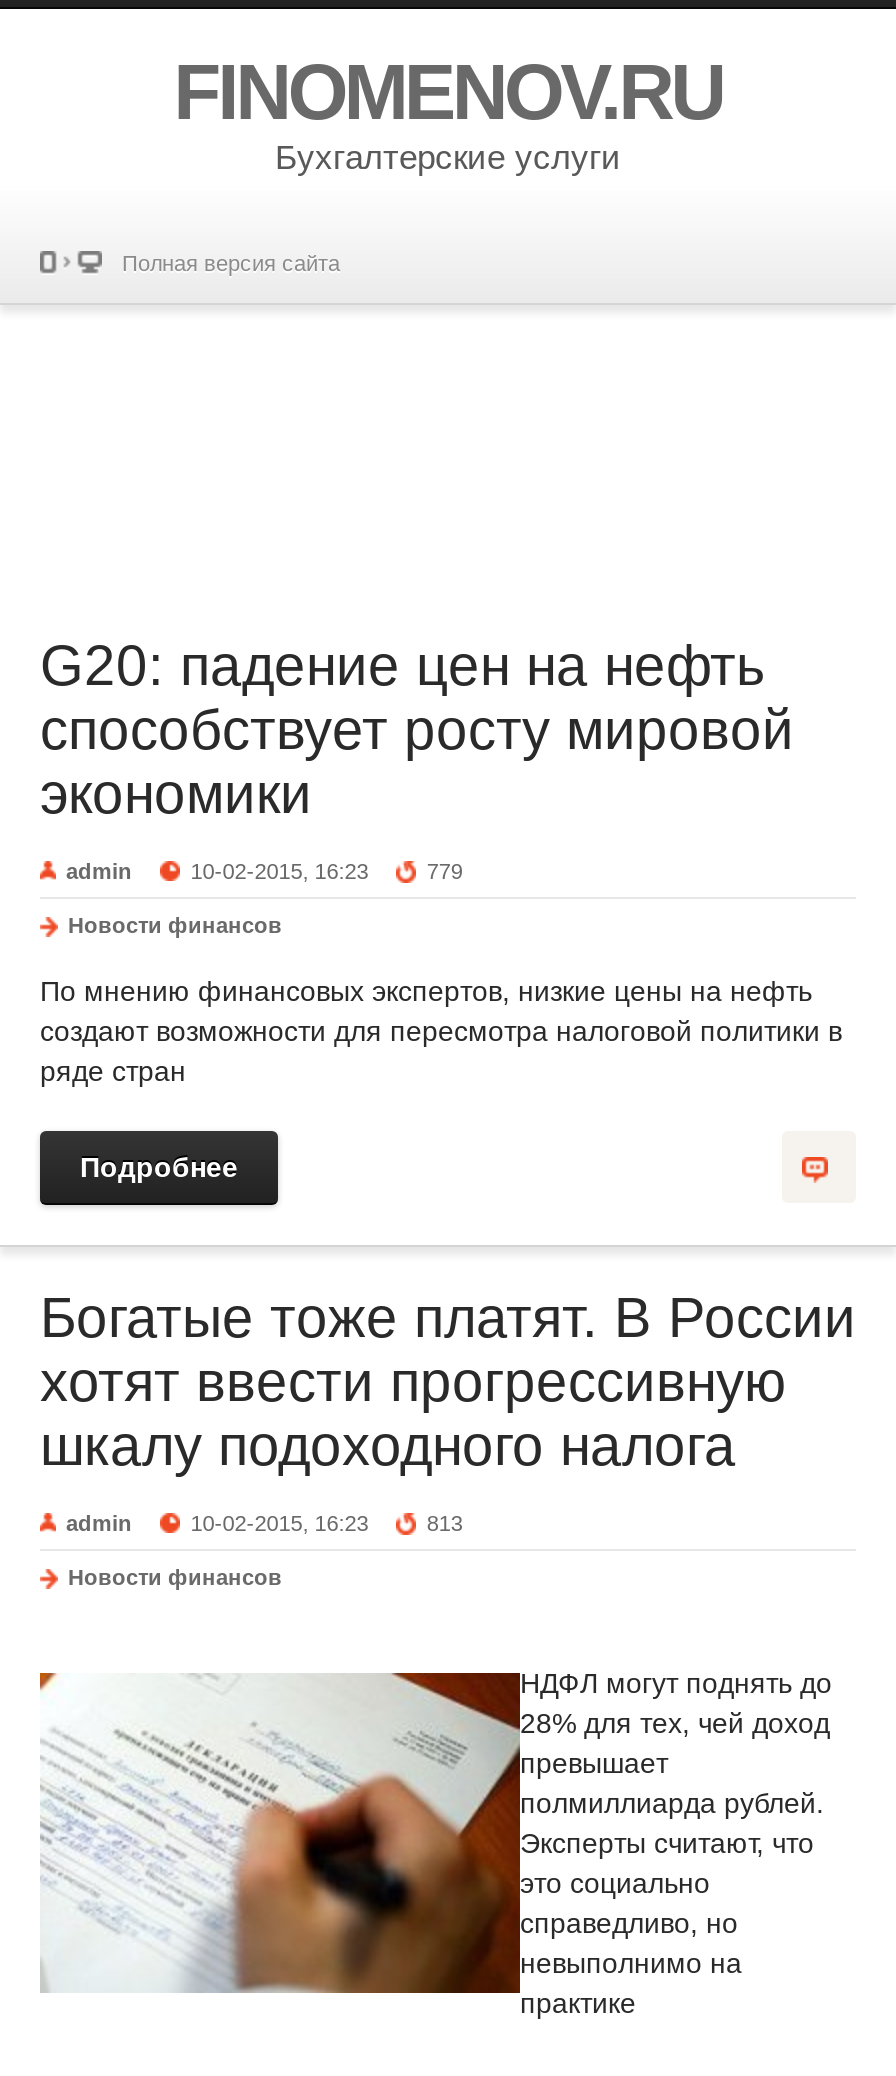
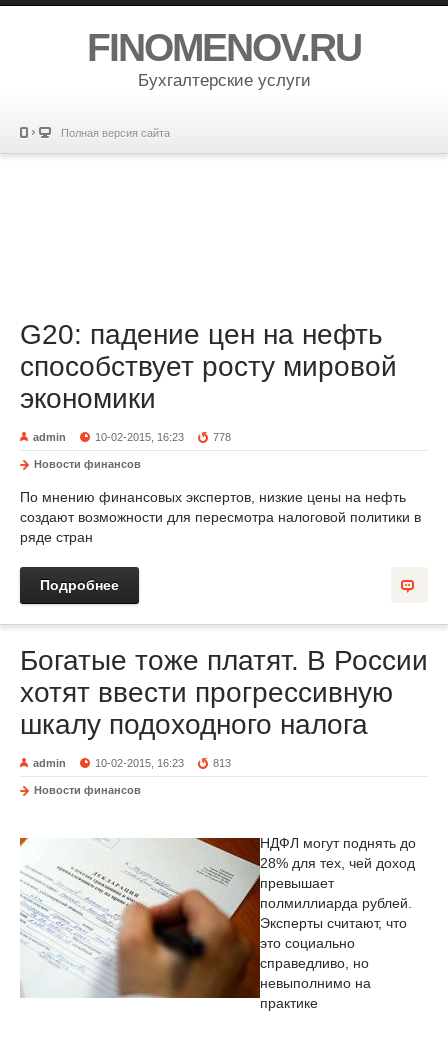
[427,859,463,883] 779 -> [213,431,231,443] 778

